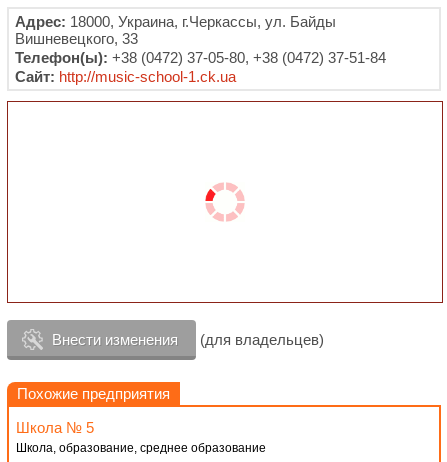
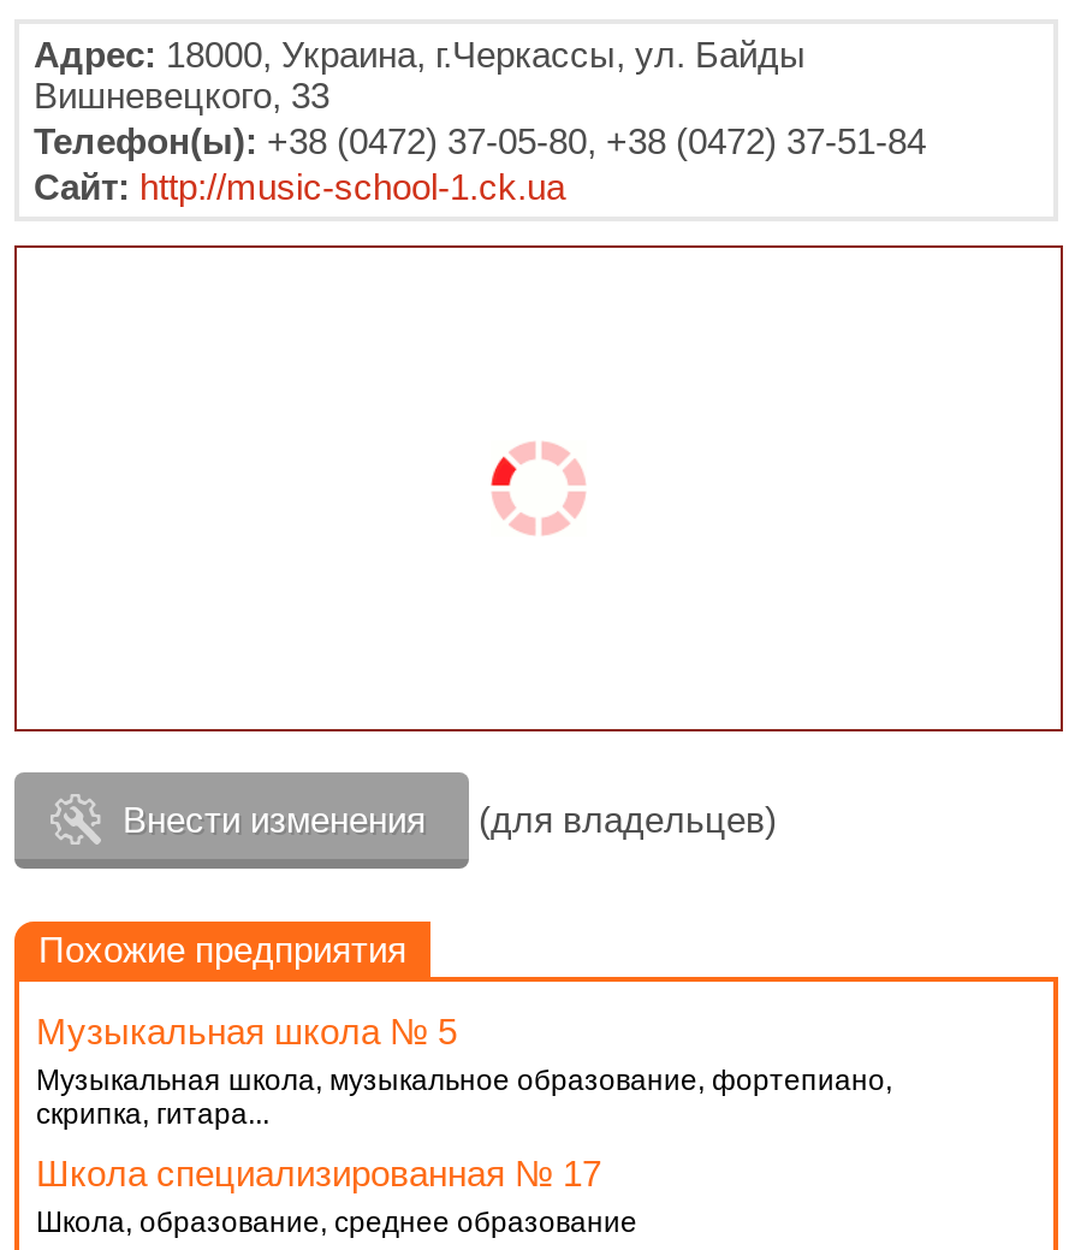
[16,419,94,436] Школа № 5 -> [36,1011,892,1193] Музыкальная школа № 5 | Музыкальная школа, музыкальное образование, фортепиано, | скрипка, гитара... | Школа специализированная № 17

